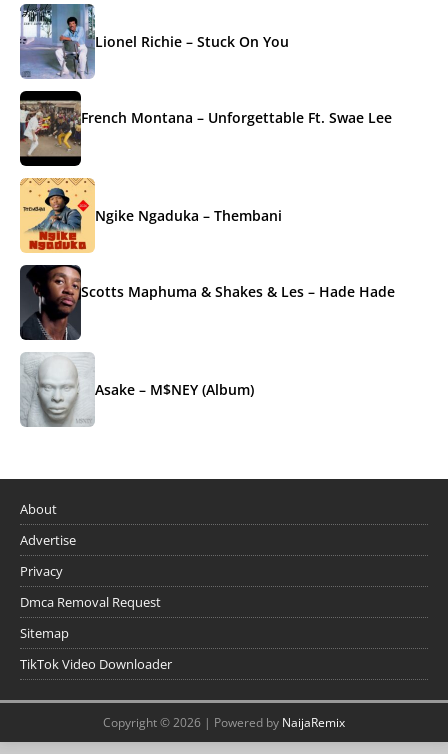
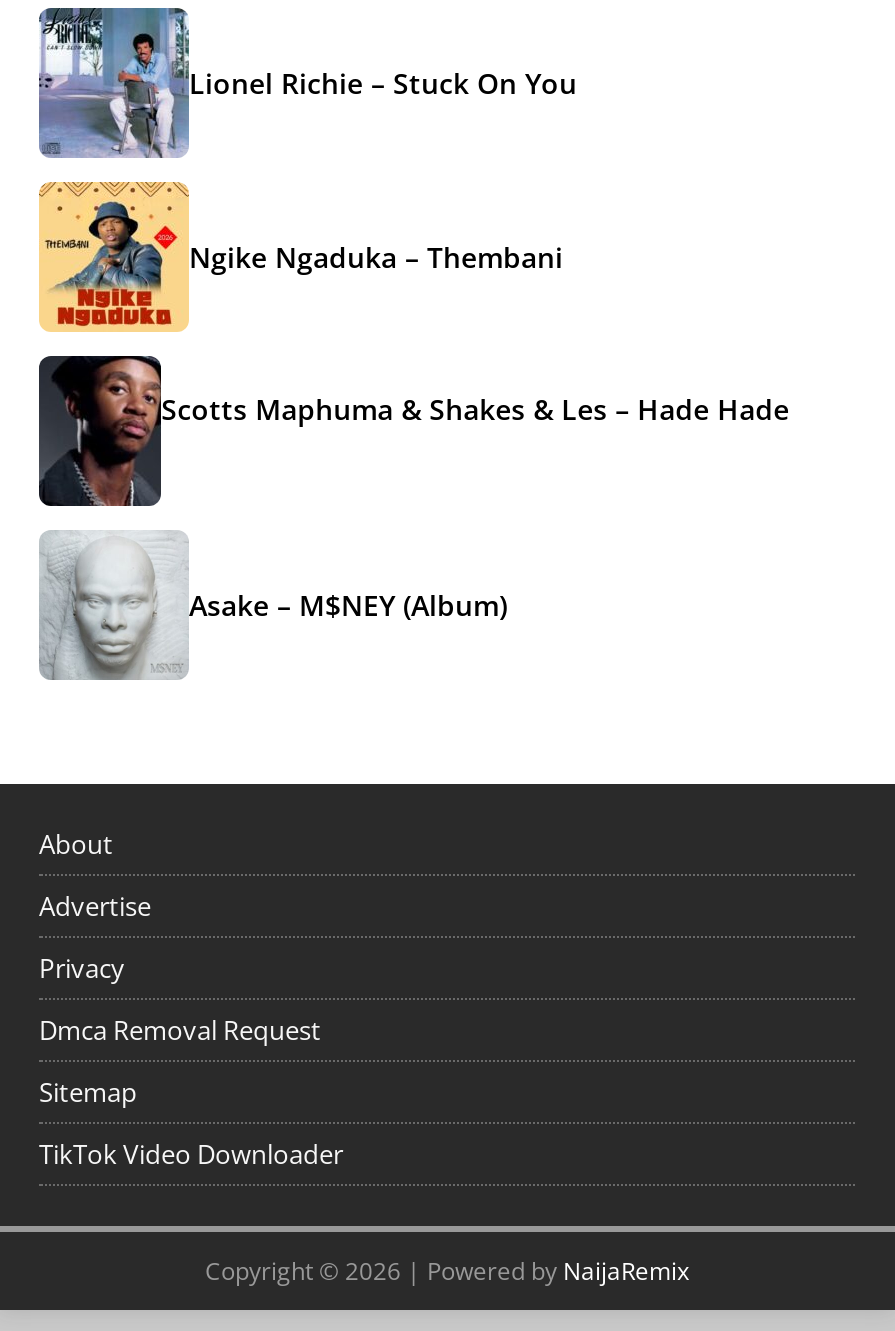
[19,90,424,167] [image] | French Montana – Unforgettable Ft. Swae Lee -> none

